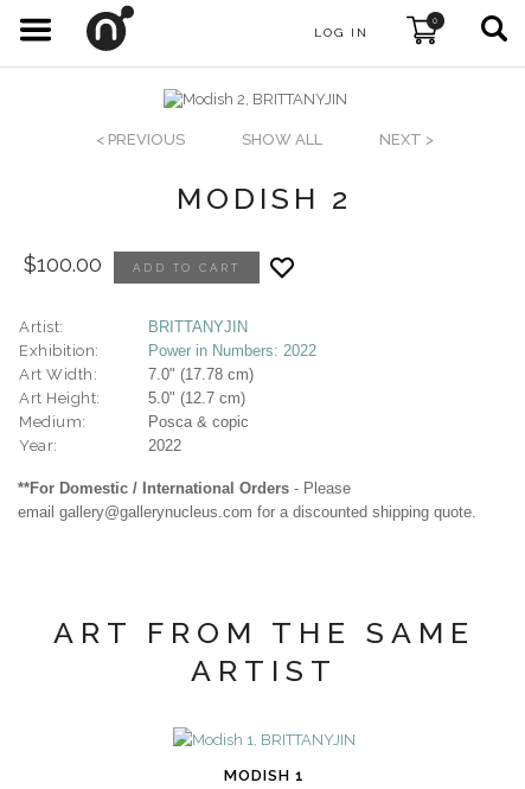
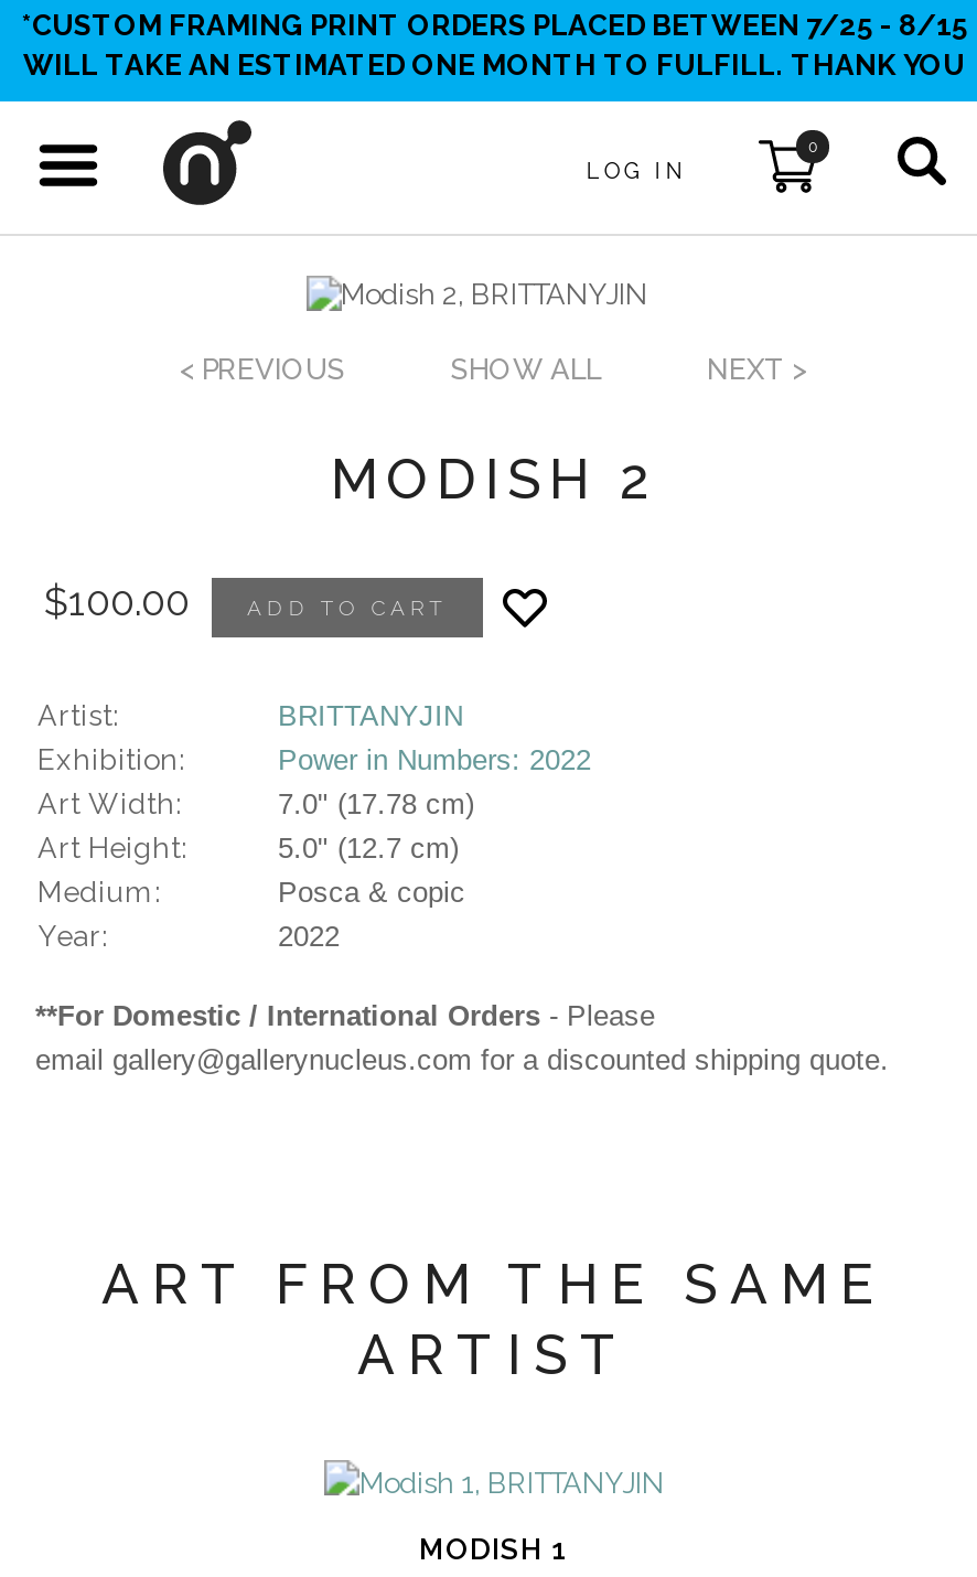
none -> [21,10,967,82] *CUSTOM FRAMING PRINT ORDERS PLACED BETWEEN 7/25 - 8/15 | WILL TAKE AN ESTIMATED ONE MONTH TO FULFILL. THANK YOU

